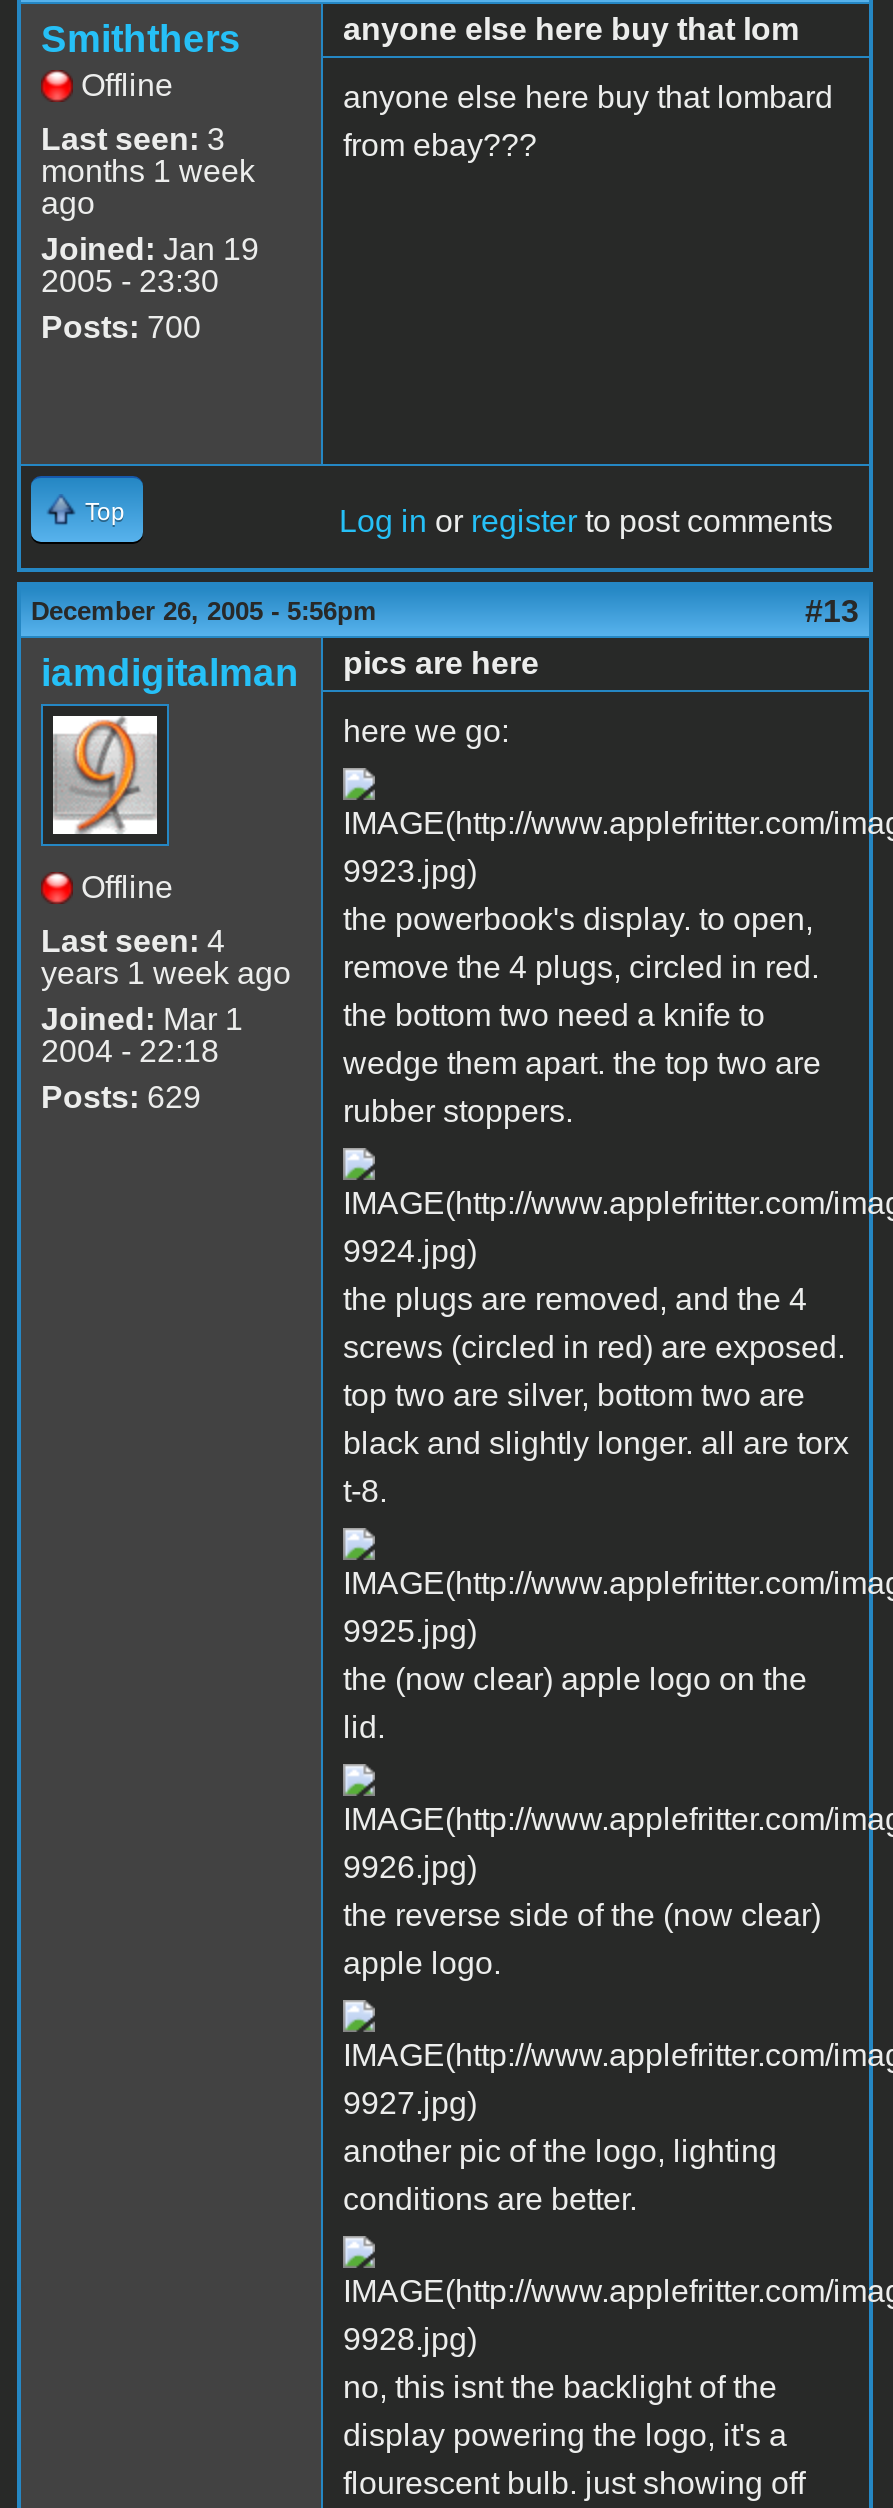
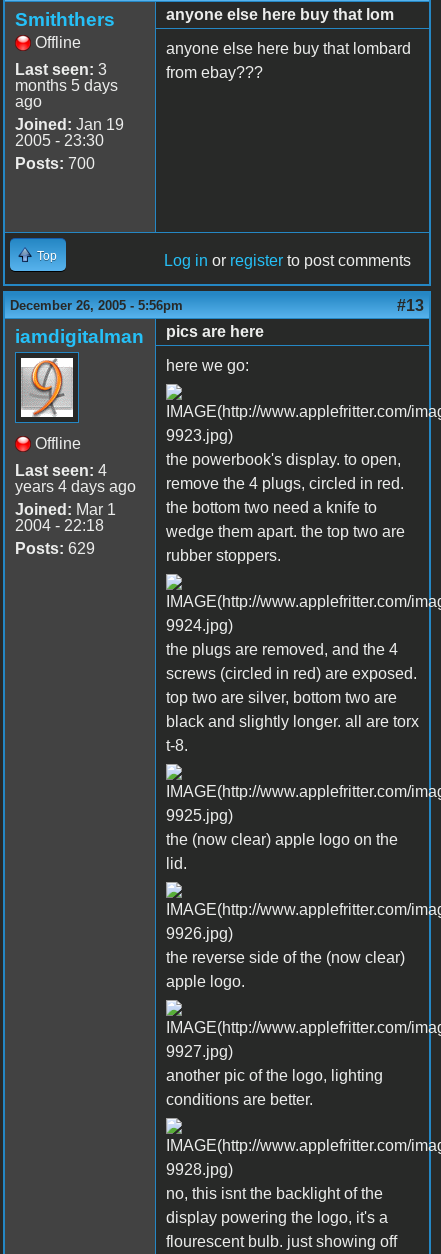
[41,154,255,188] months 1 week -> [15,77,118,94] months 5 days
[41,956,291,990] years 1 week ago -> [15,478,136,495] years 4 days ago

